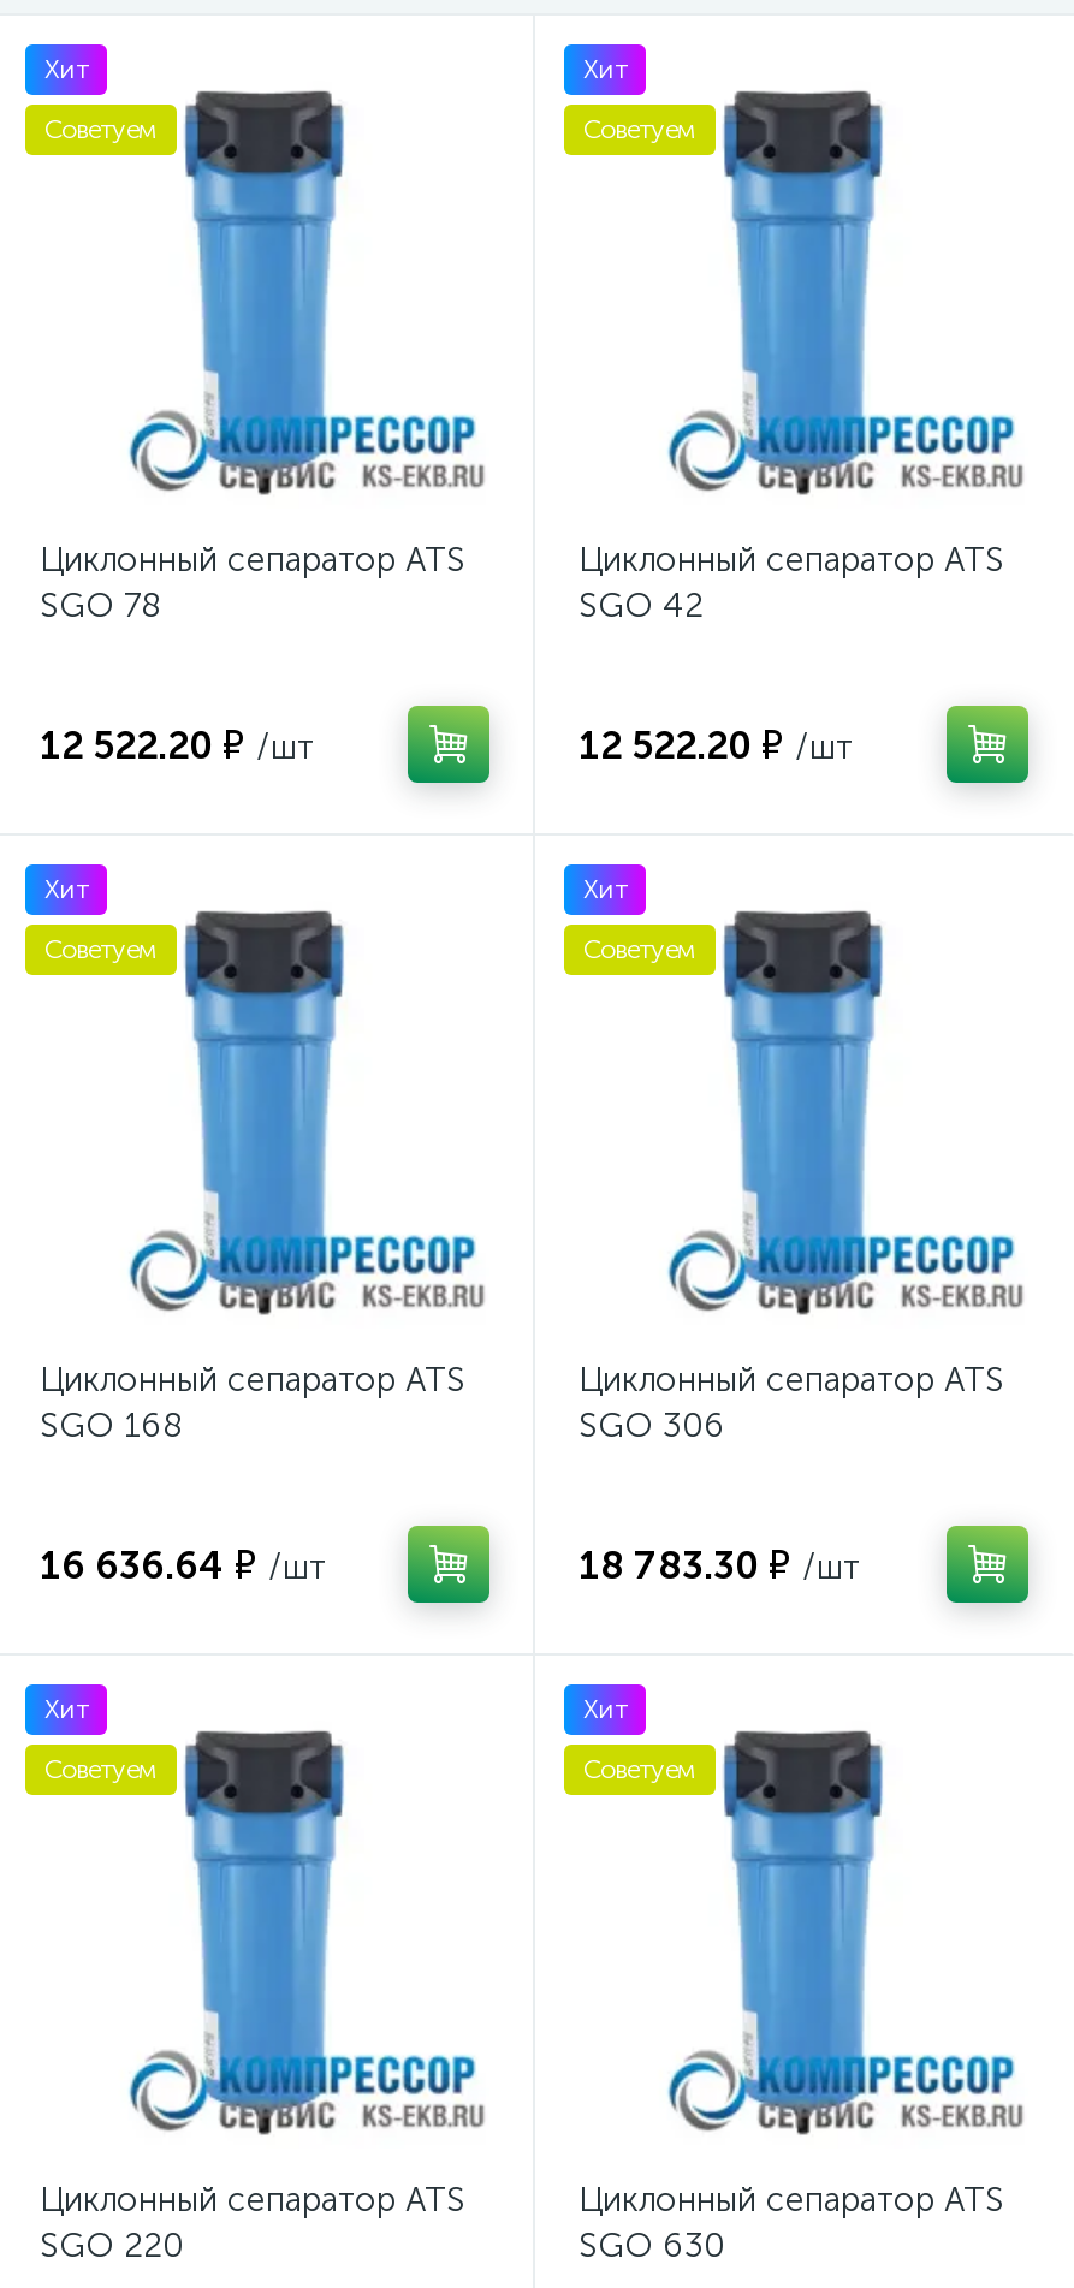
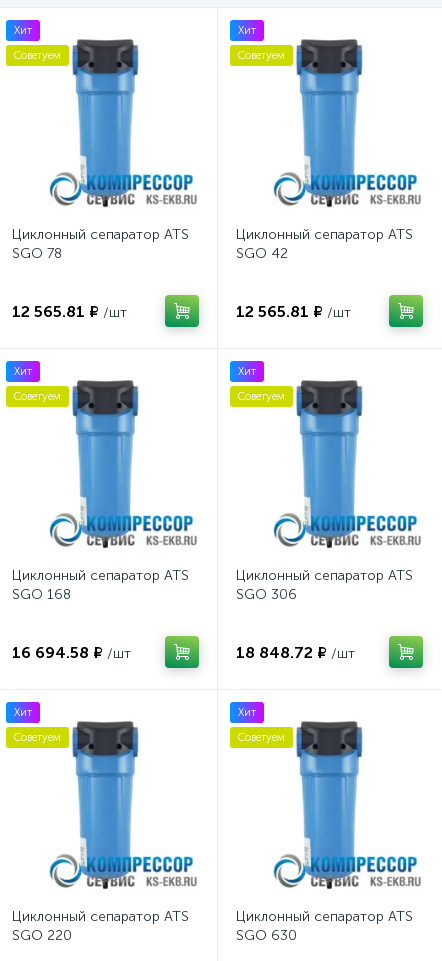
[40,721,314,767] 12 522.20 ₽ /шт -> [12,301,127,320] 12 565.81 ₽ /шт
[578,721,853,767] 12 522.20 ₽ /шт -> [236,301,351,320] 12 565.81 ₽ /шт
[40,1541,326,1587] 16 636.64 ₽ /шт -> [12,642,131,661] 16 694.58 ₽ /шт
[578,1541,860,1587] 18 783.30 ₽ /шт -> [236,642,355,661] 18 848.72 ₽ /шт

